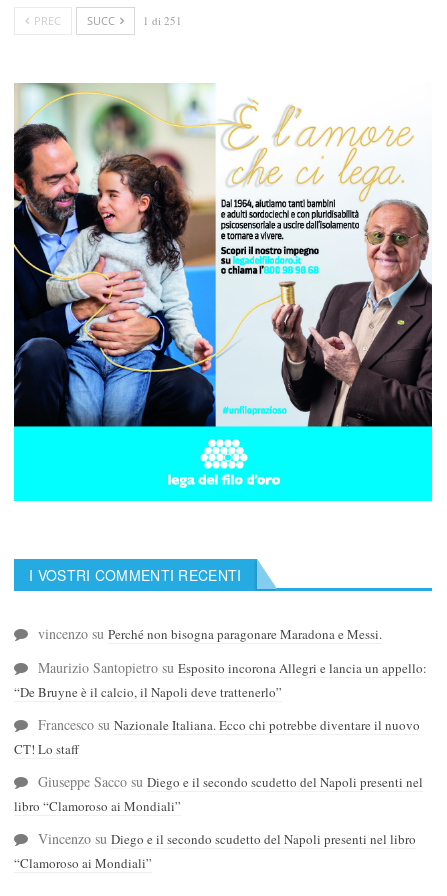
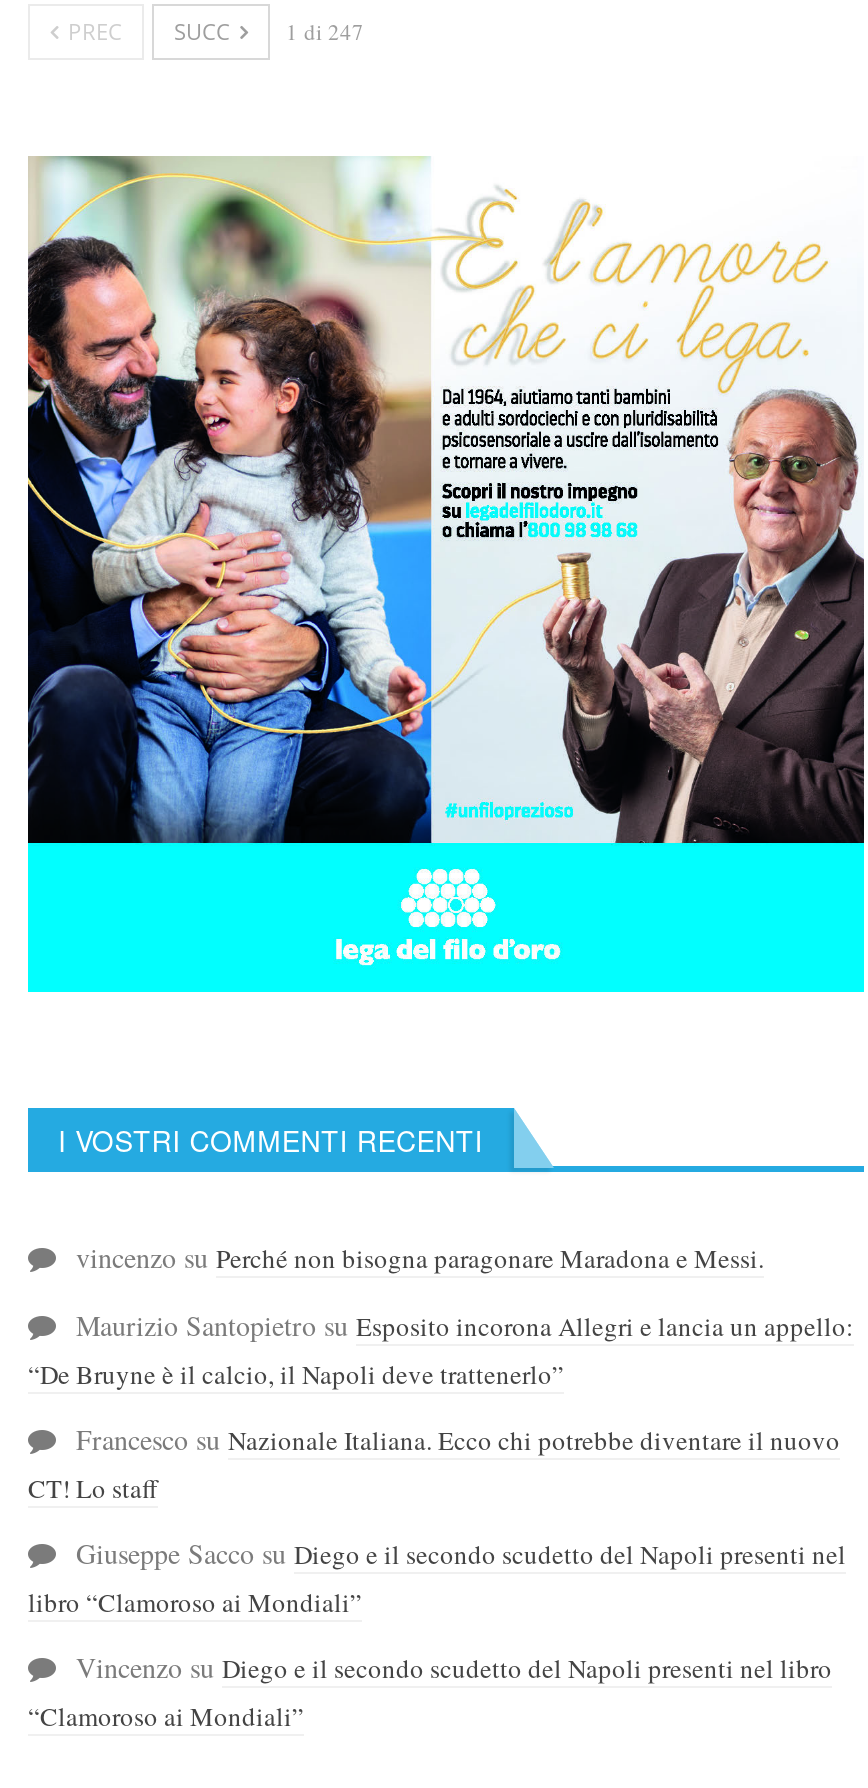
[31,12,182,27] PREC SUCC 1 di 251 -> [62,15,364,45] PREC SUCC 1 di 247

